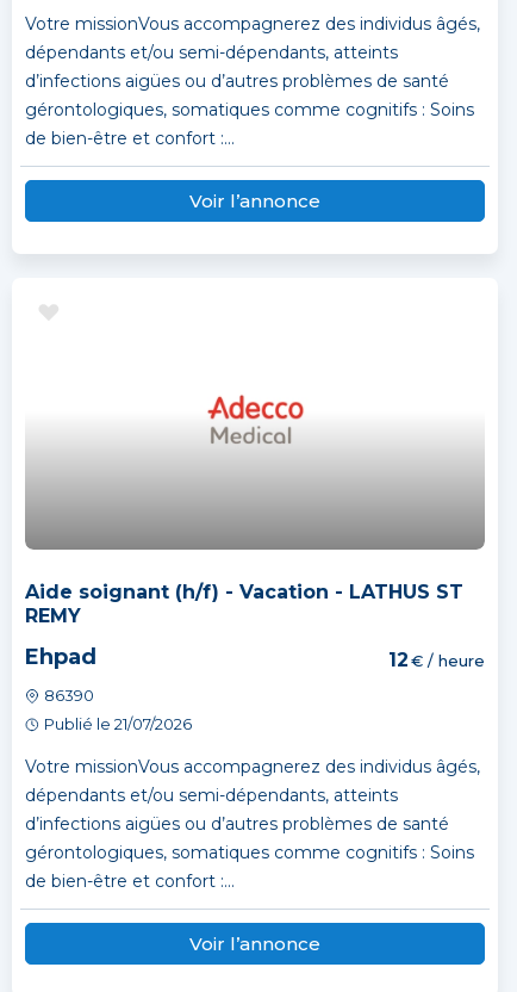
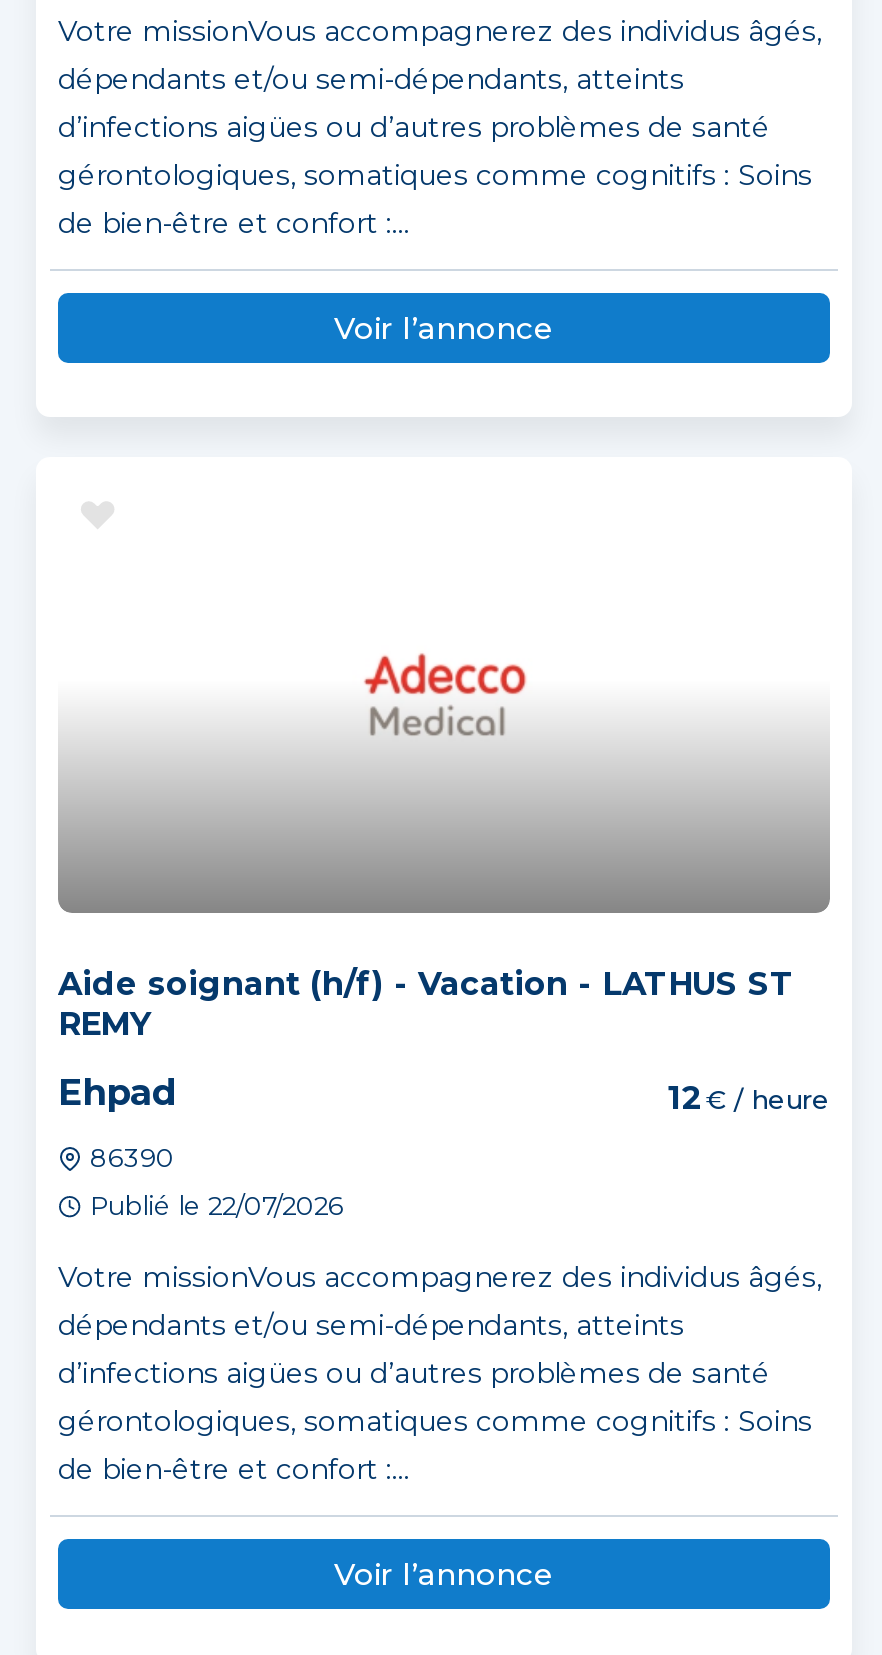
[44,715,192,734] Publié le 21/07/2026 -> [90,1190,344,1222] Publié le 22/07/2026

